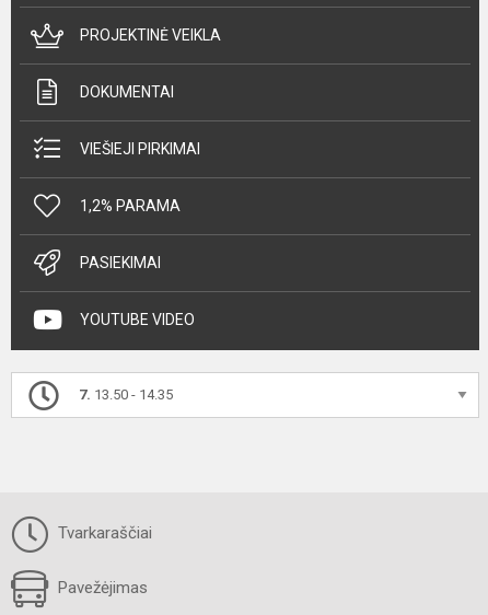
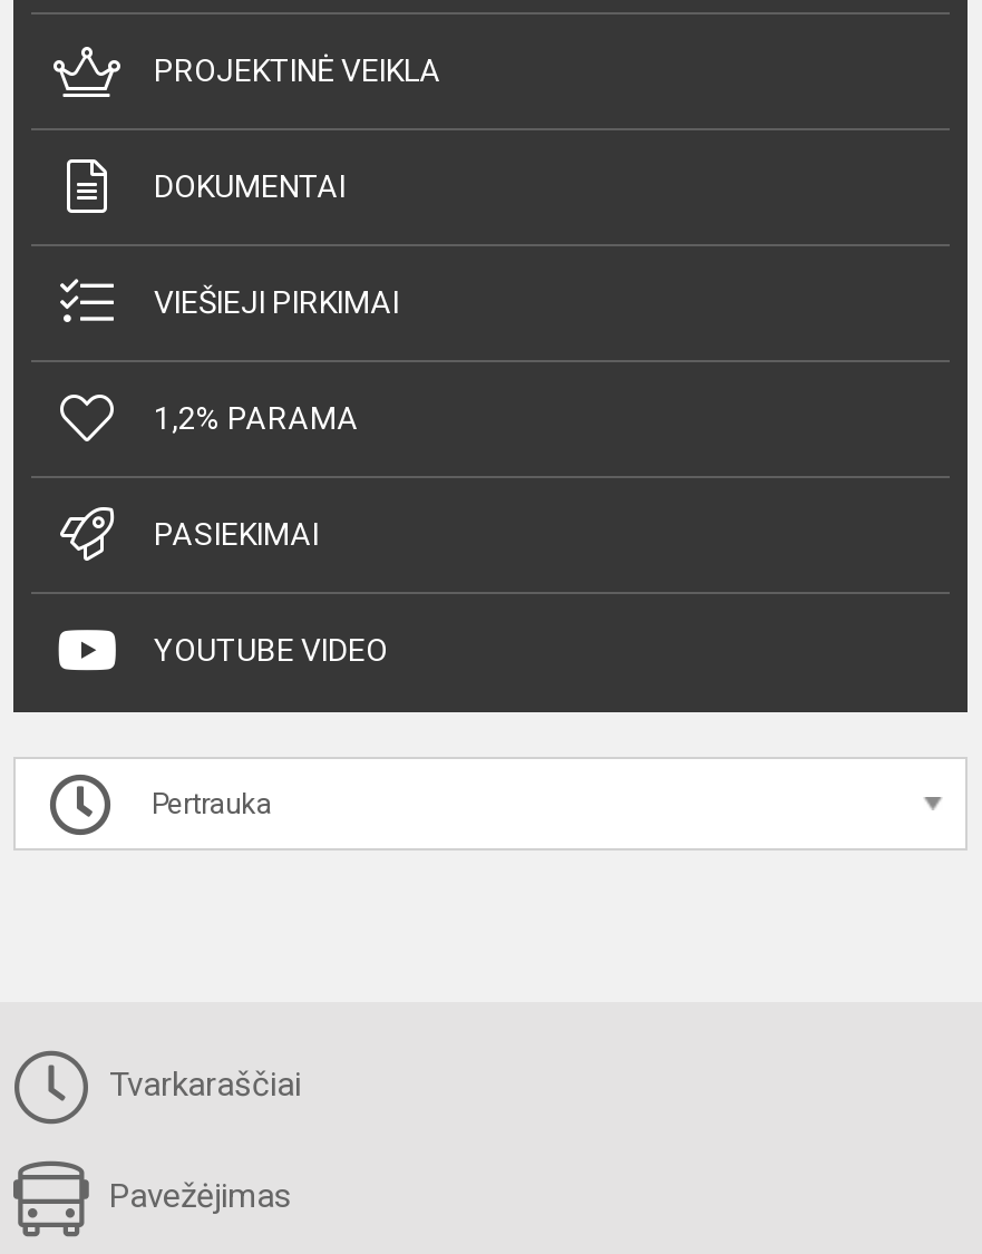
[79,386,173,403] 7. 13.50 - 14.35 -> [145,786,272,820] Pertrauka

